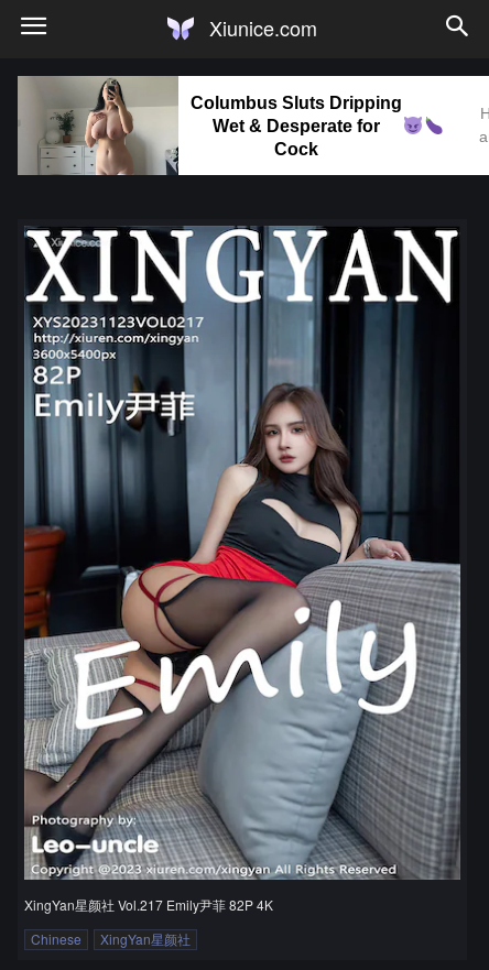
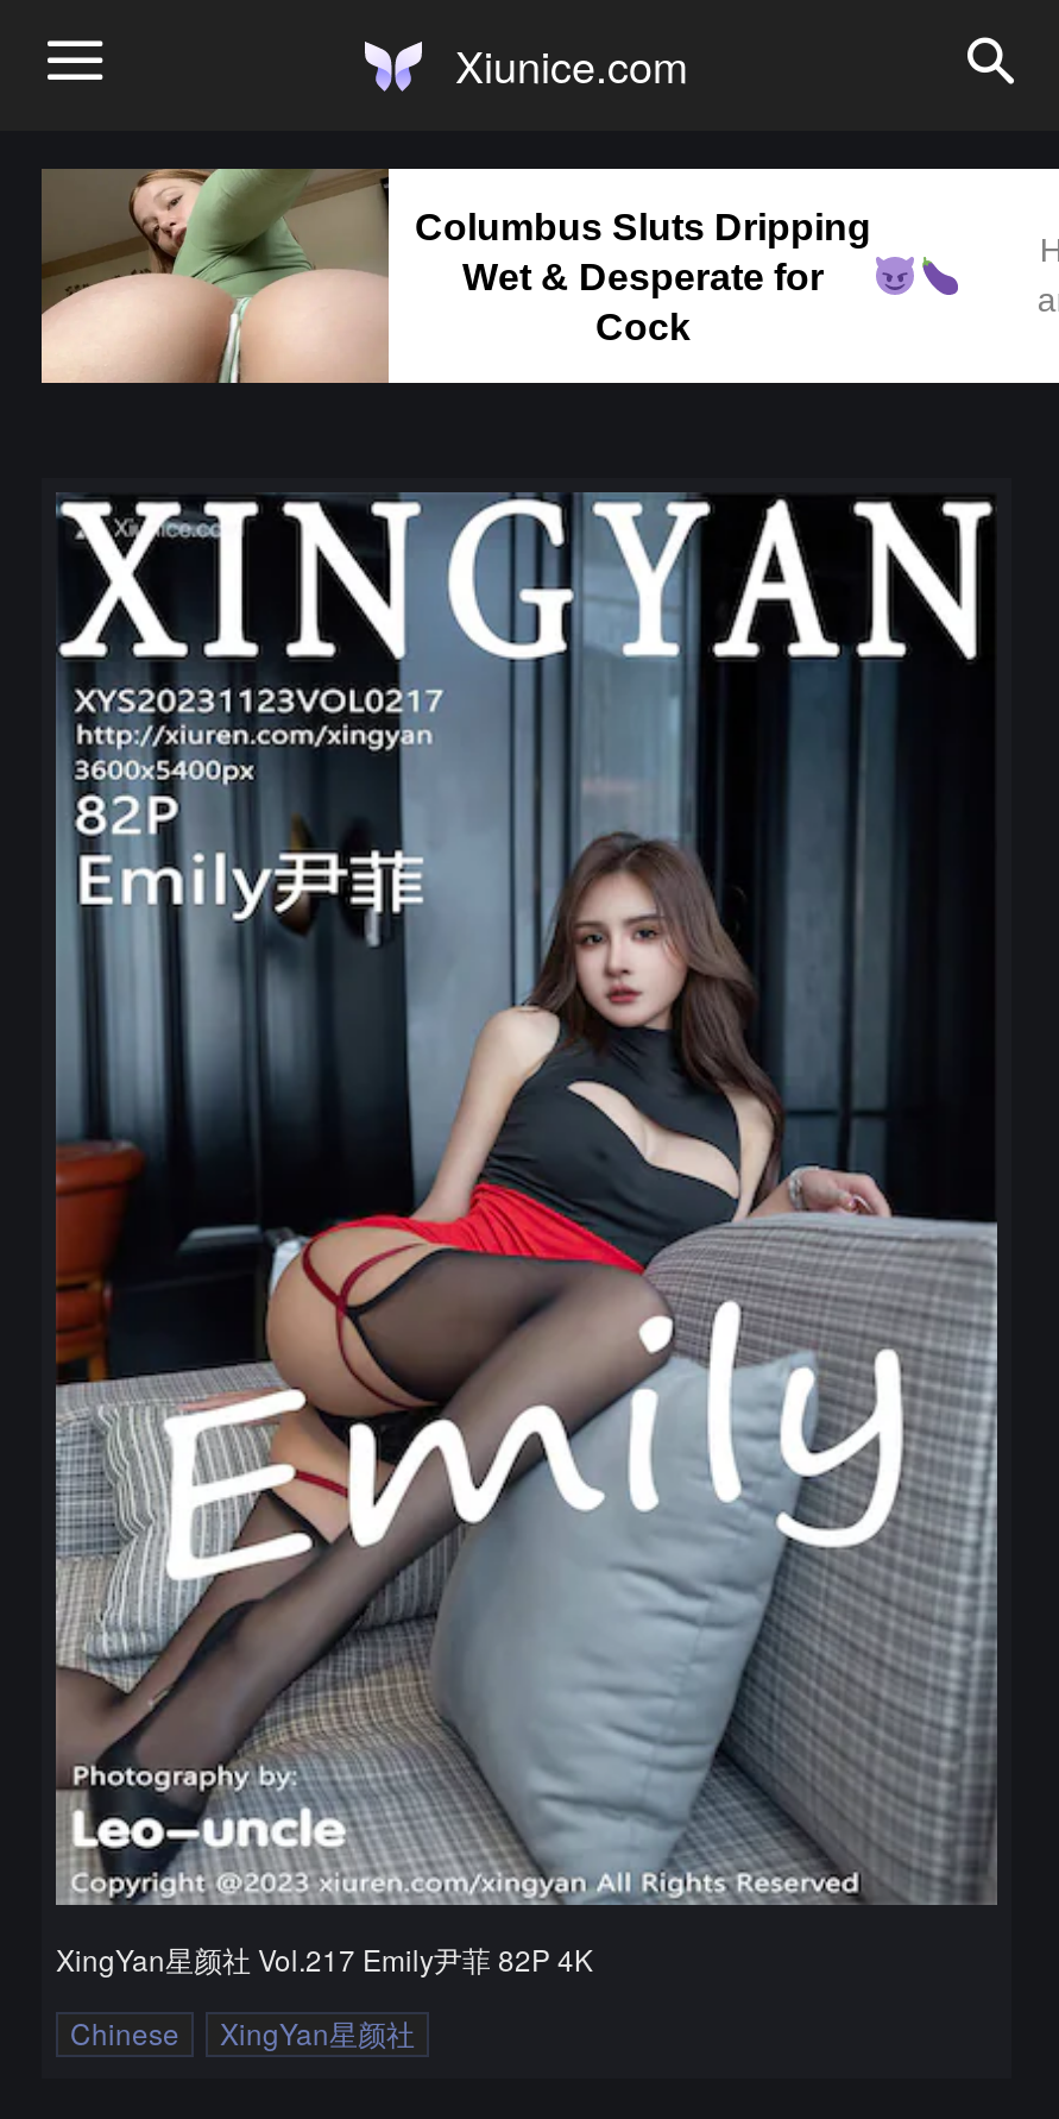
[17,76,180,176] [image] -> [42,169,389,385] [image]

